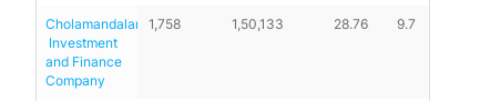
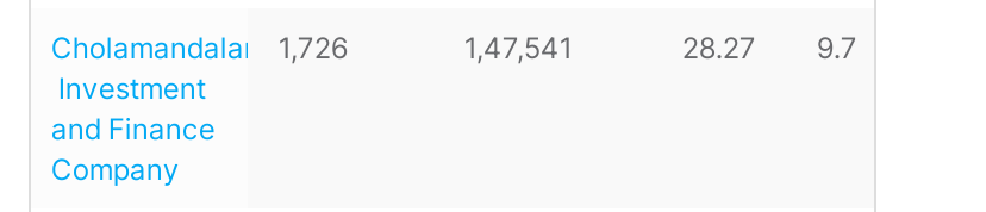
[46,16,181,32] Cholamandalam 1,758 -> [51,30,347,66] Cholamandalam 1,726
[232,16,284,32] 1,50,133 -> [464,30,574,66] 1,47,541
[334,16,368,32] 28.76 -> [682,30,756,66] 28.27

